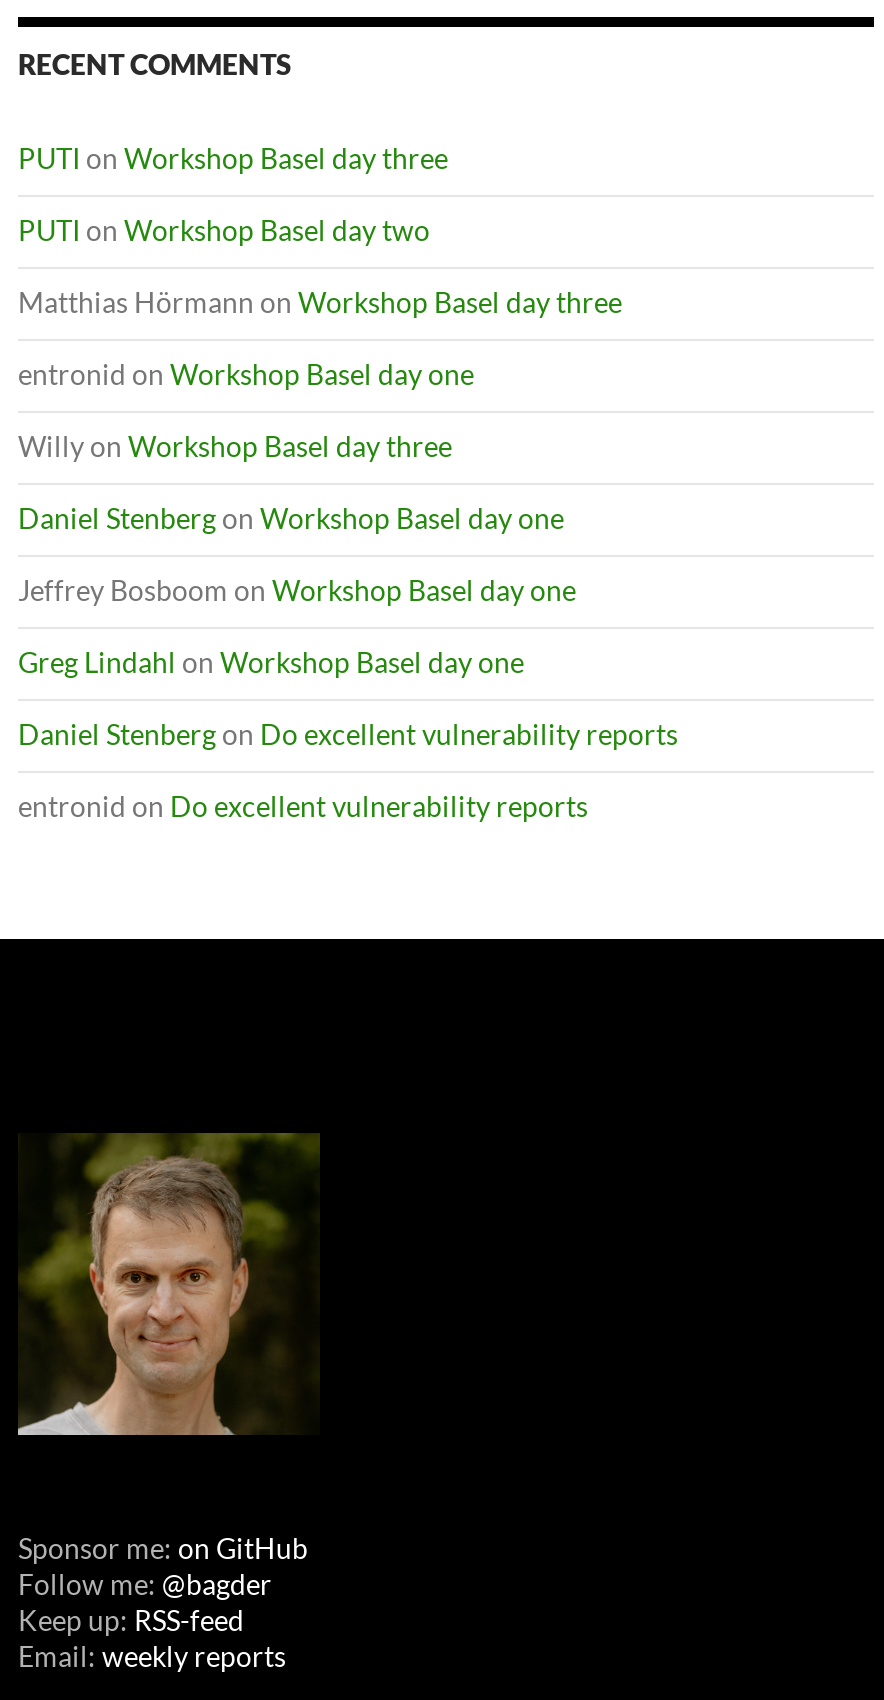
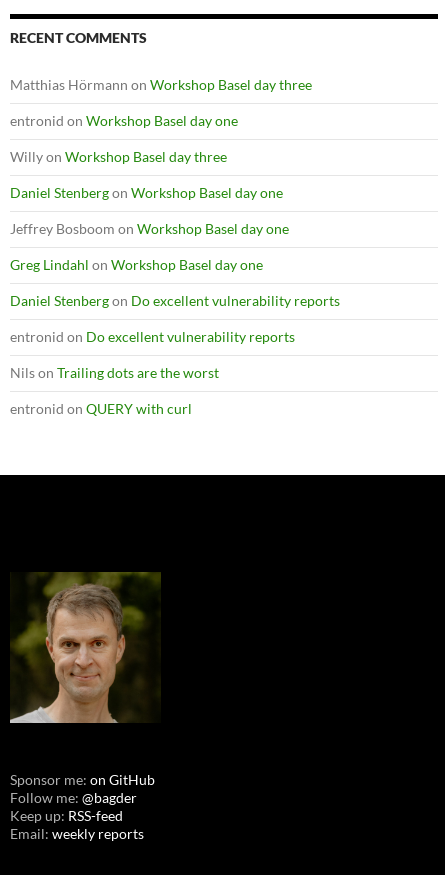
[18,141,448,247] PUTI on Workshop Basel day three | PUTI on Workshop Basel day two -> none
moved [18,285,678,823] -> [10,76,340,345]: Matthias Hörmann on Workshop Basel day three | entronid on Workshop Basel day one | Willy on Workshop Basel day three | Daniel Stenberg on Workshop Basel day one | Jeffrey Bosboom on Workshop Basel day one | Greg Lindahl on Workshop Basel day one | Daniel Stenberg on Do excellent vulnerability reports | entronid on Do excellent vulnerability reports
none -> [10,364,219,417] Nils on Trailing dots are the worst | entronid on QUERY with curl

